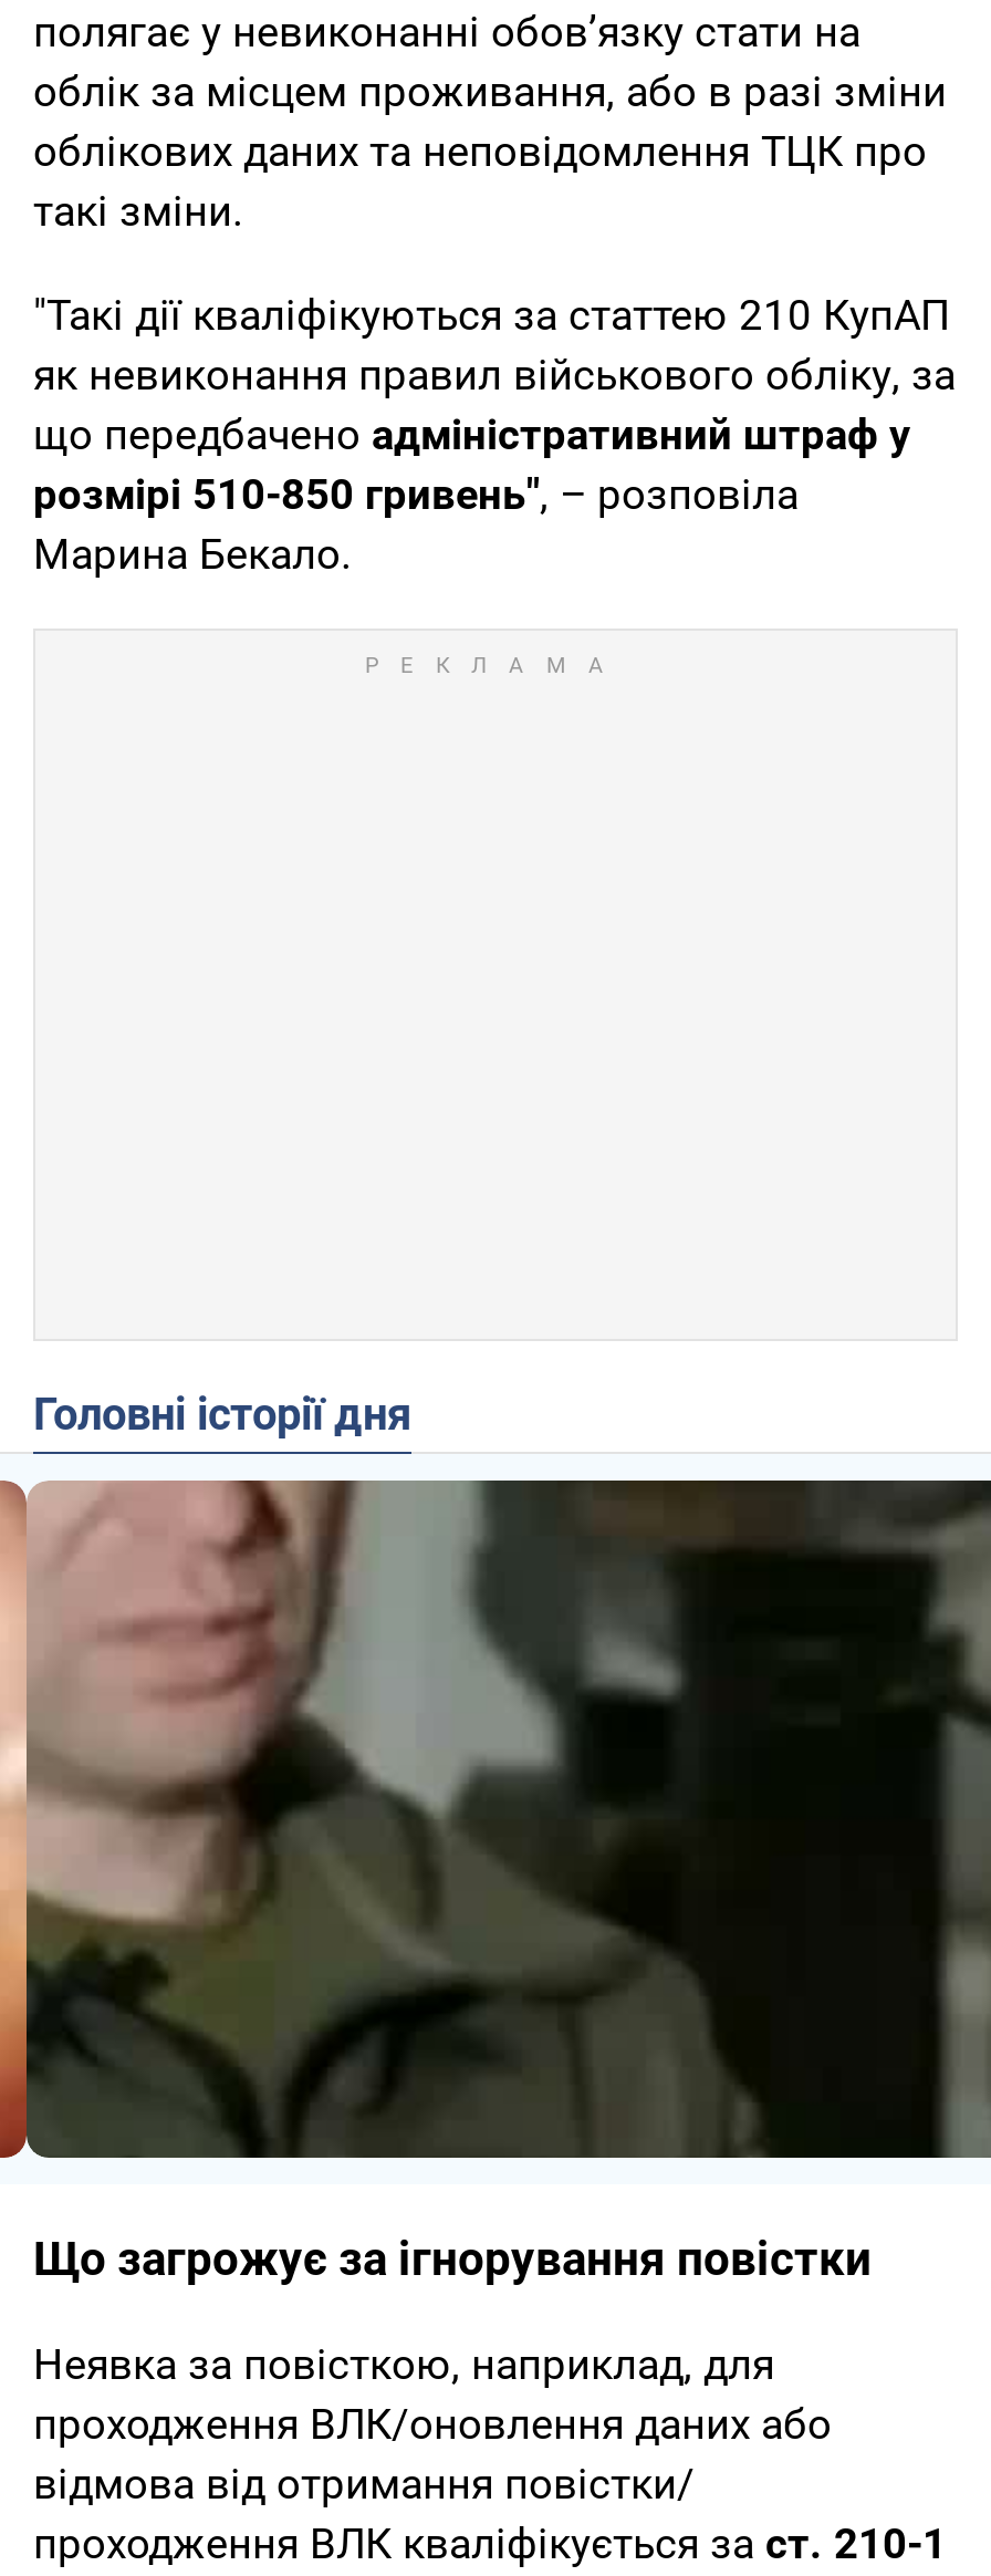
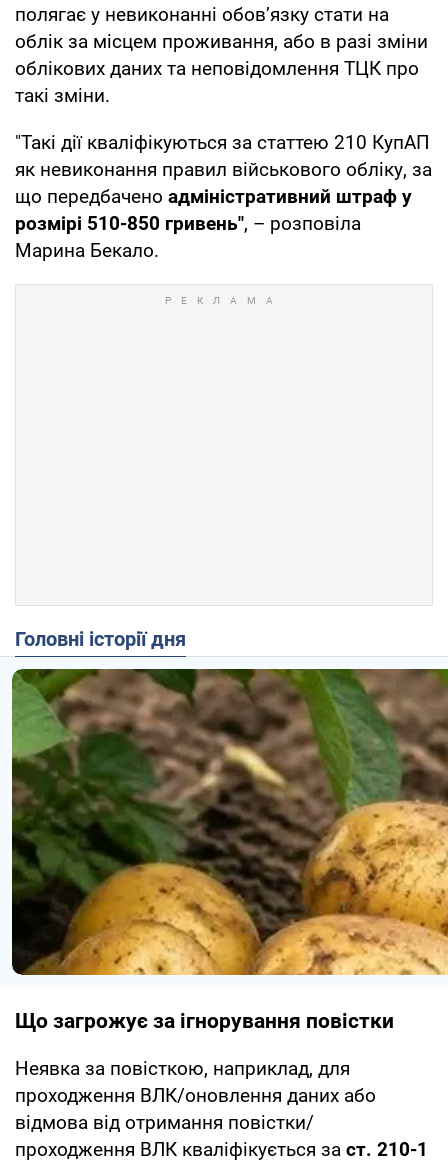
[7,1478,984,2160] [image] -> [3,669,445,976] [image]

